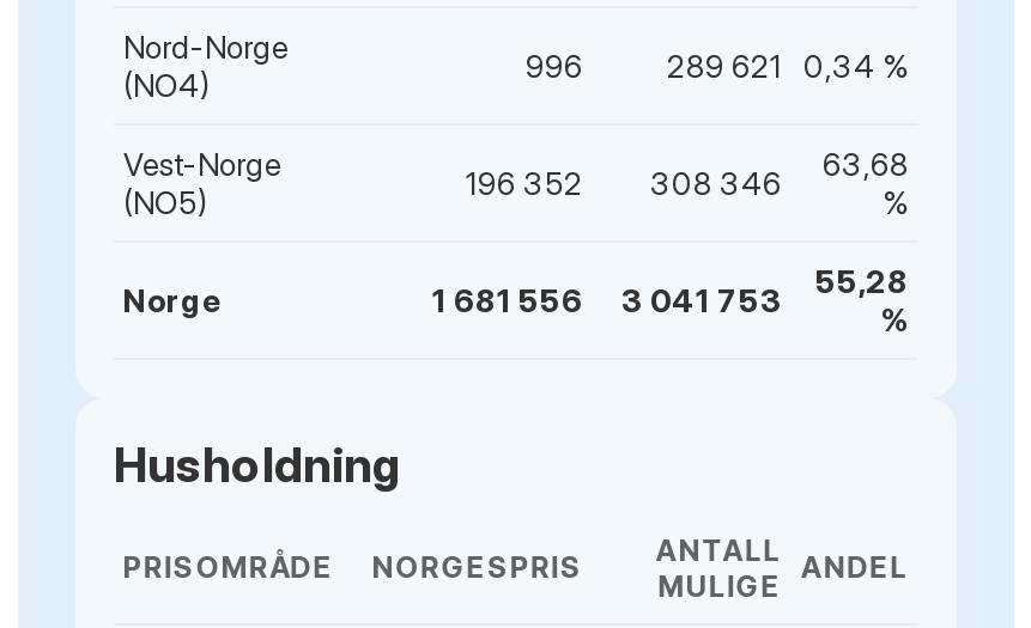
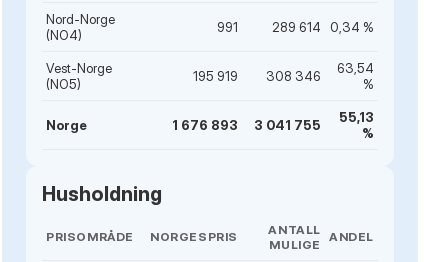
[526,46,583,84] 996 -> [217,19,238,35] 991
[667,46,909,84] 289 621 0,34 % -> [272,19,374,35] 289 614 0,34 %
[823,144,909,182] 63,68 -> [337,60,374,76] 63,54
[466,163,583,201] 196 352 -> [193,68,238,84] 195 919
[815,261,909,299] 55,28 -> [339,109,374,125] 55,13
[432,280,583,318] 1 681 556 -> [172,117,238,133] 1 676 893
[621,280,782,318] 3 041 753 -> [254,117,321,133] 3 041 755

